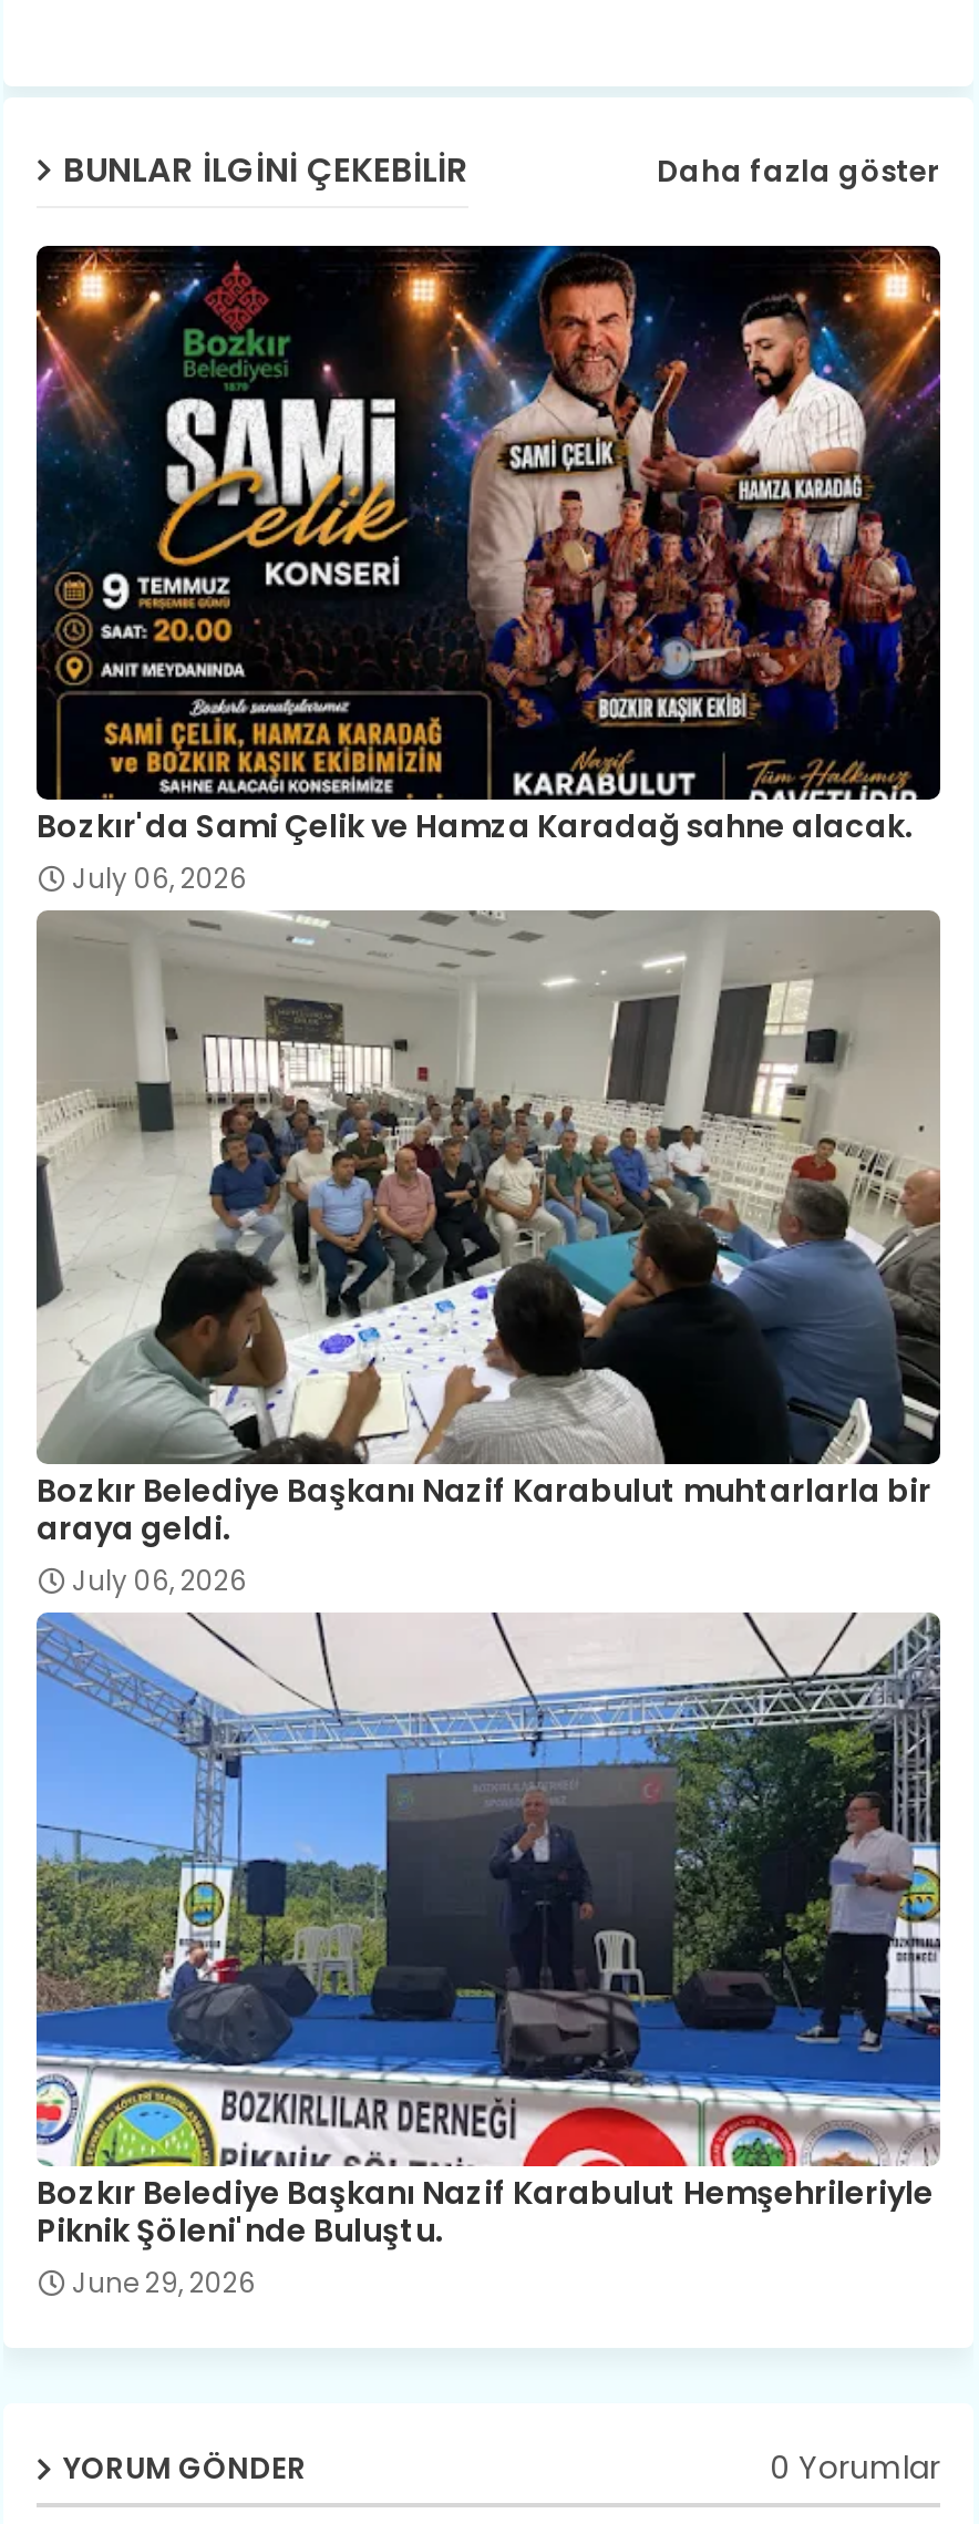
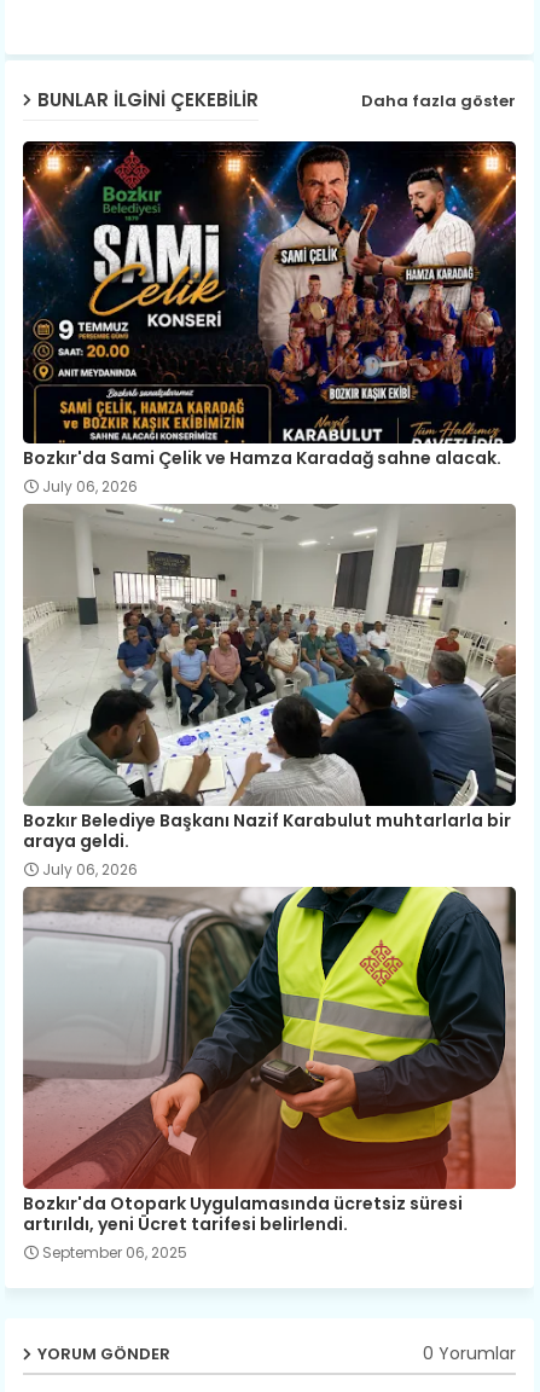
[34,1610,942,2301] [image] | Bozkır Belediye Başkanı Nazif Karabulut Hemşehrileriyle | Piknik Şöleni'nde Buluştu. | June 29, 2026 -> [22,886,517,1263] [image] | Bozkır'da Otopark Uygulamasında ücretsiz süresi | artırıldı, yeni Ücret tarifesi belirlendi. | September 06, 2025

